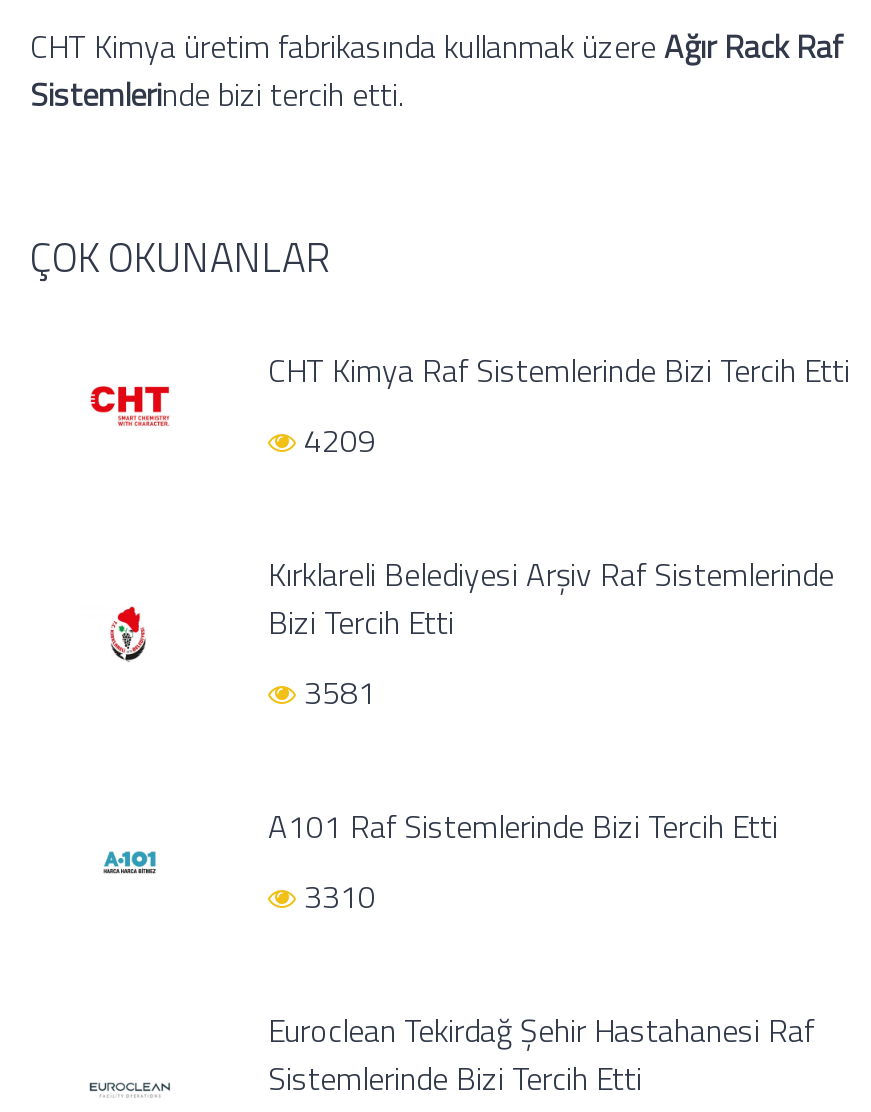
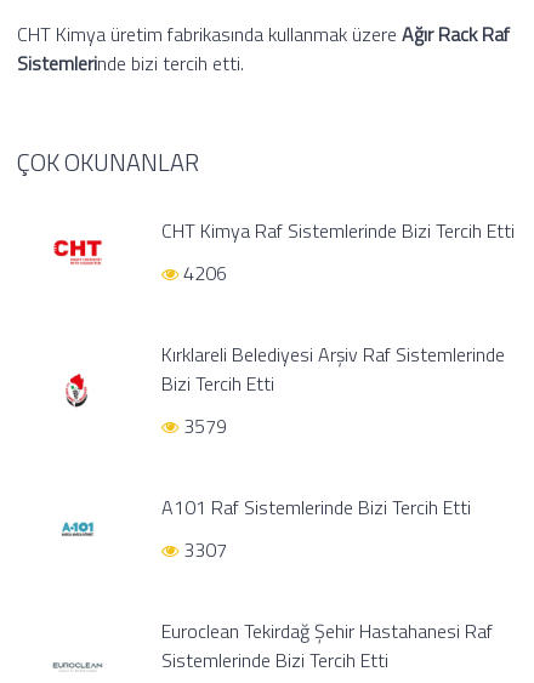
[296,416,376,464] 4209 -> [178,259,227,288] 4206
[296,668,376,716] 3581 -> [178,411,227,441] 3579
[296,872,376,920] 3310 -> [178,535,227,564] 3307

